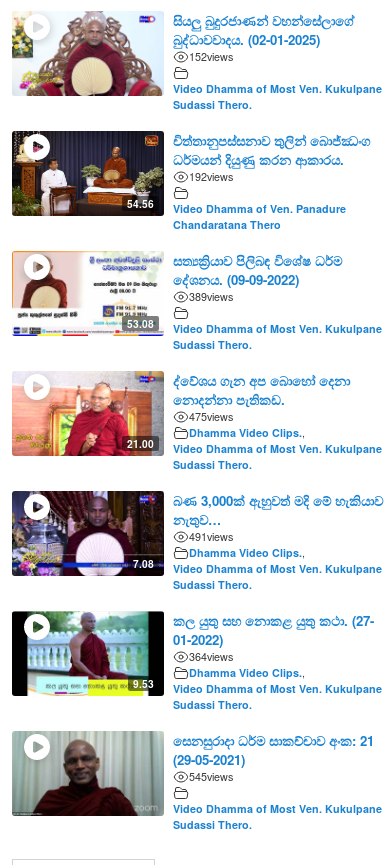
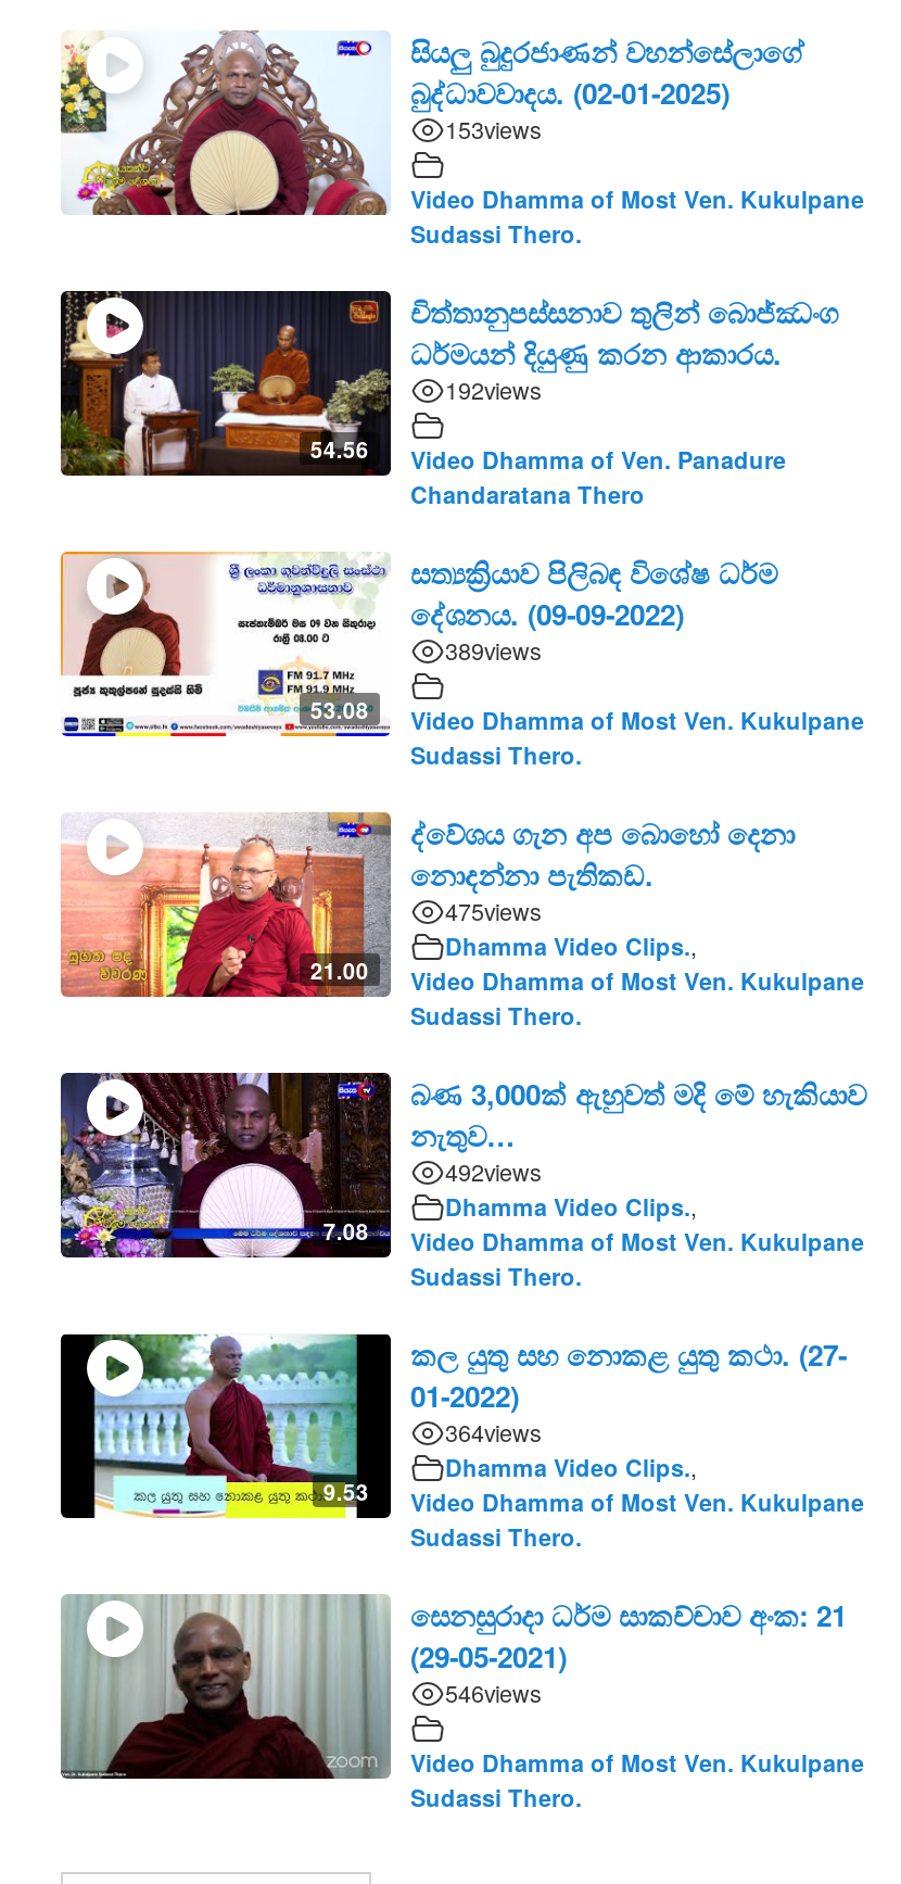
[189,49,233,64] 152views -> [445,112,541,145] 153views
[189,529,233,544] 491views -> [445,1155,541,1187] 492views
[189,769,233,784] 545views -> [445,1676,541,1708] 546views

